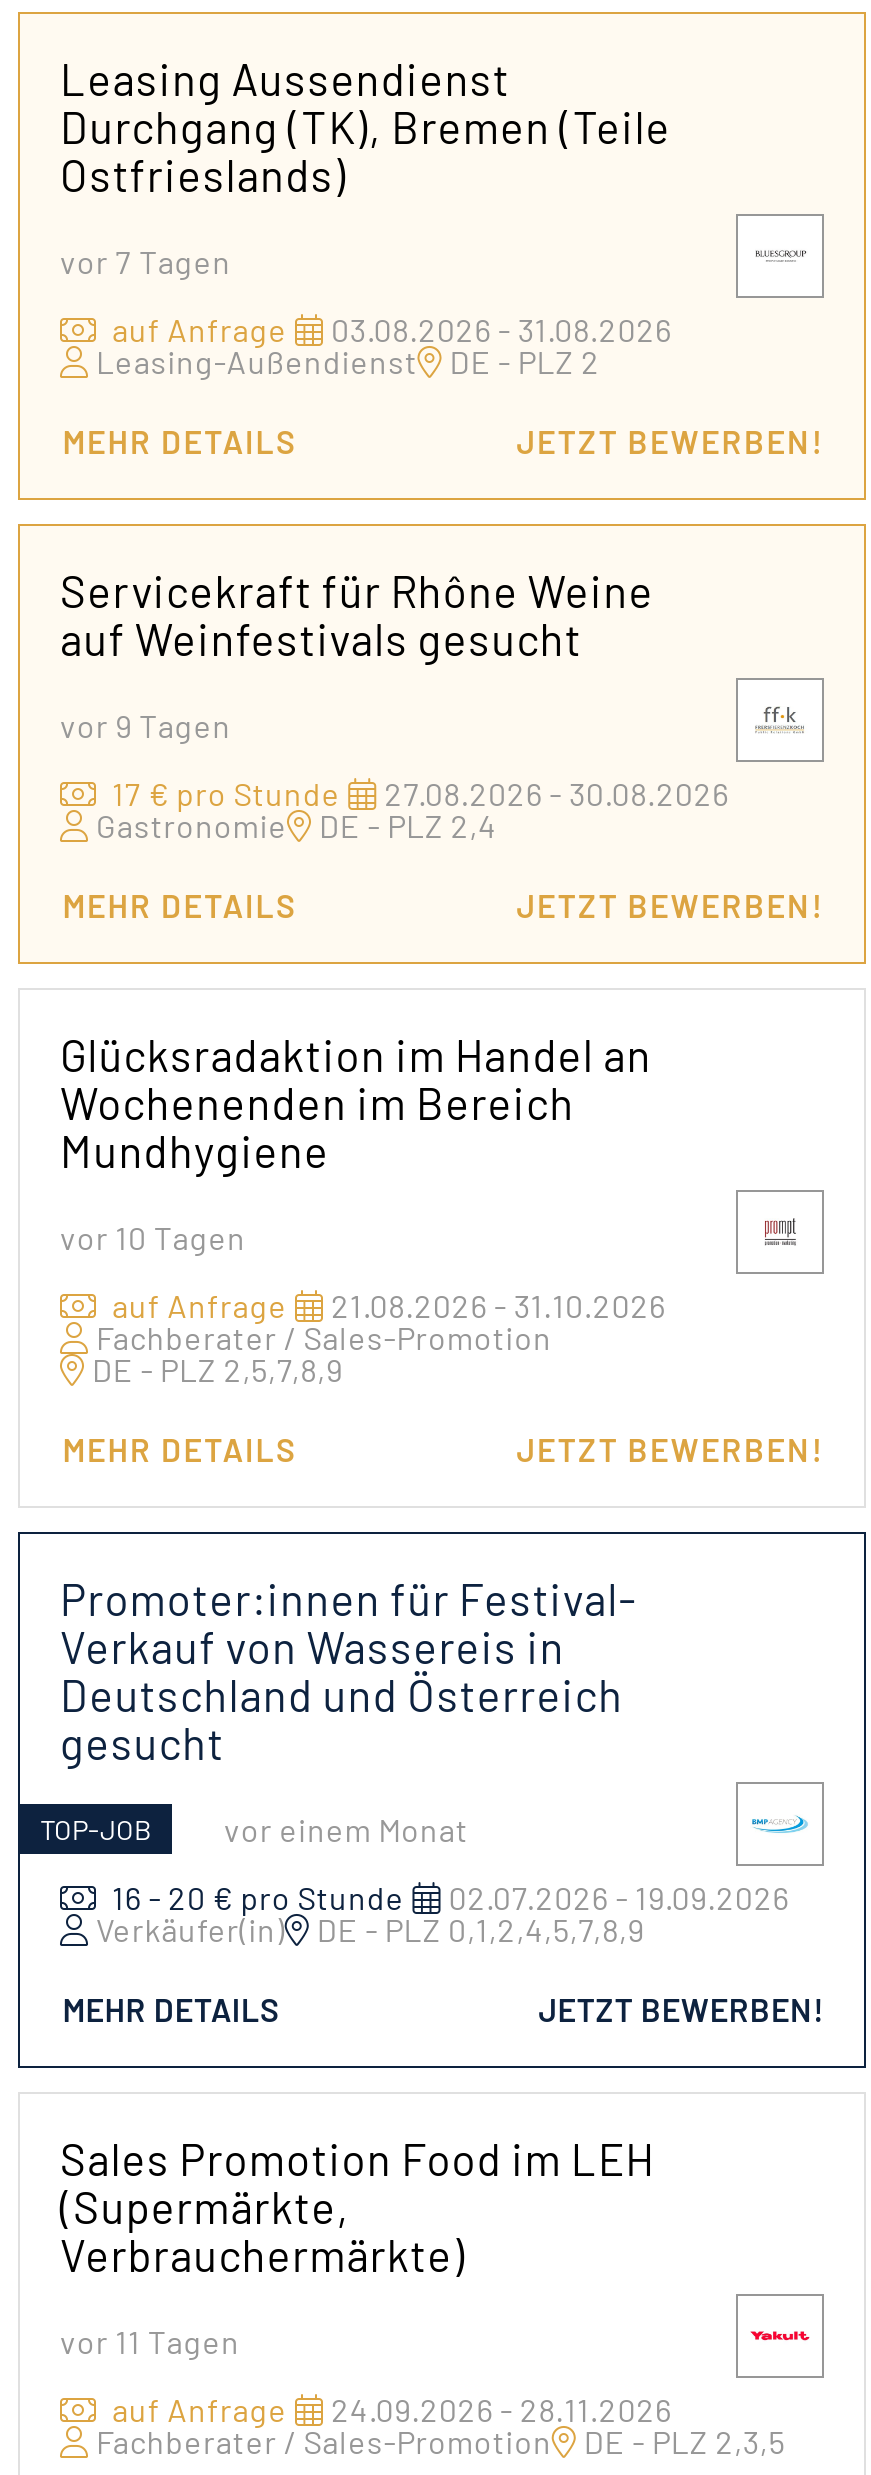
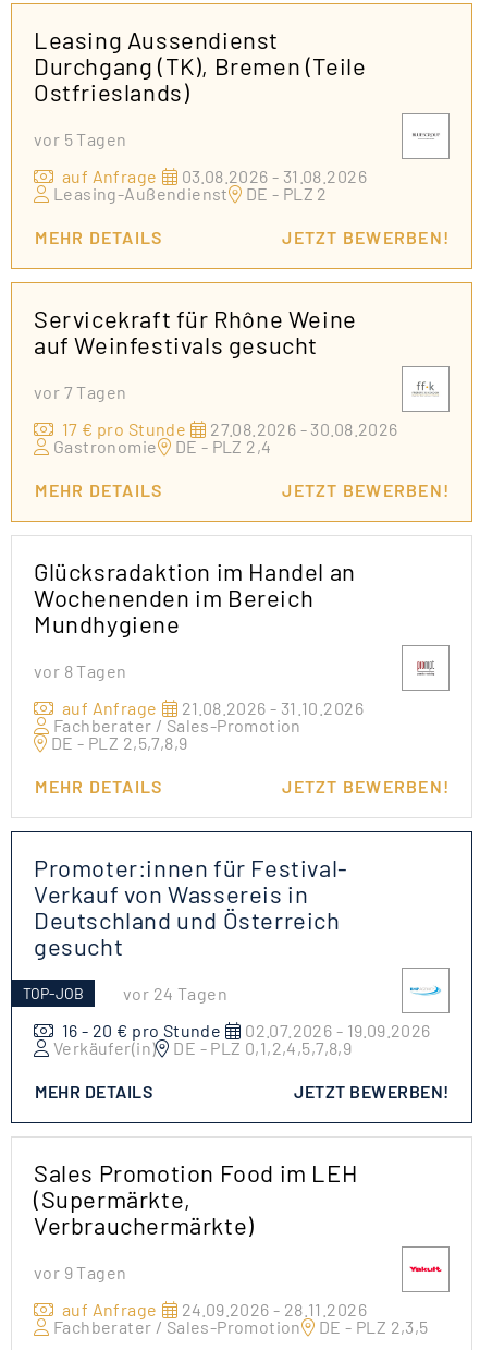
[60,241,231,279] vor 7 Tagen -> [34,128,127,149] vor 5 Tagen
[60,705,231,743] vor 9 Tagen -> [34,381,127,402] vor 7 Tagen
[60,1217,246,1255] vor 10 Tagen -> [34,660,127,680] vor 8 Tagen
[224,1809,468,1847] vor einem Monat -> [123,982,227,1003] vor 24 Tagen
[60,2321,240,2359] vor 11 Tagen -> [34,1261,127,1282] vor 9 Tagen

